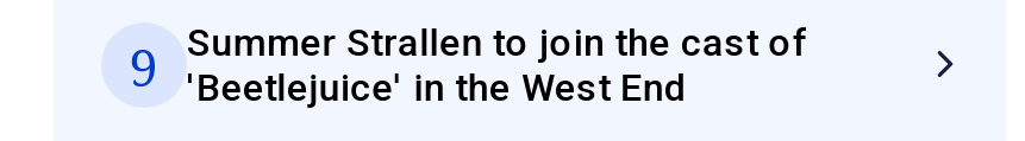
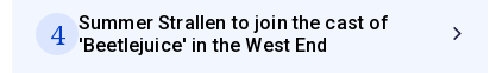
[130,19,810,109] 9 Summer Strallen to join the cast of 'Beetlejuice' in the West End -> [50,11,390,56] 4 Summer Strallen to join the cast of 'Beetlejuice' in the West End

